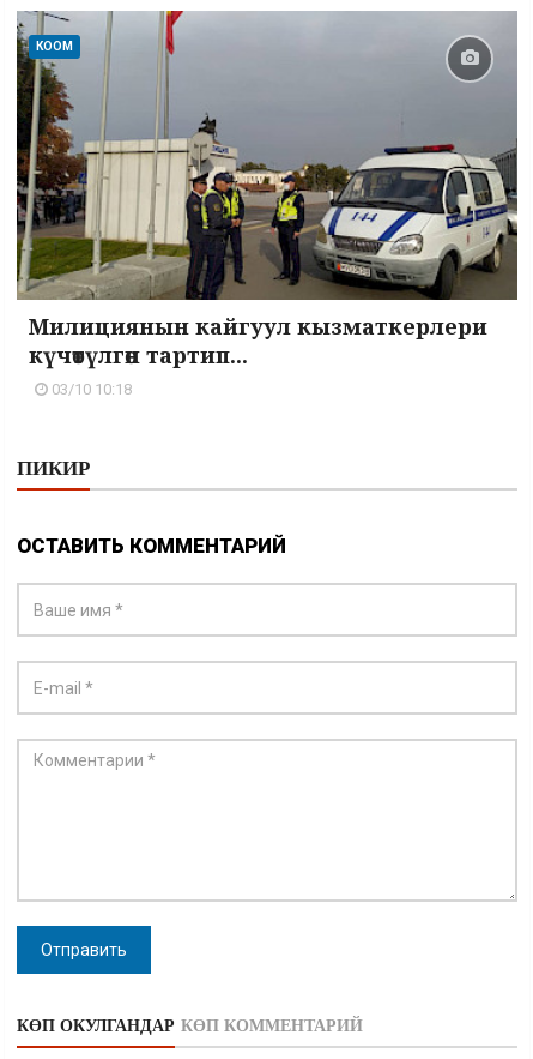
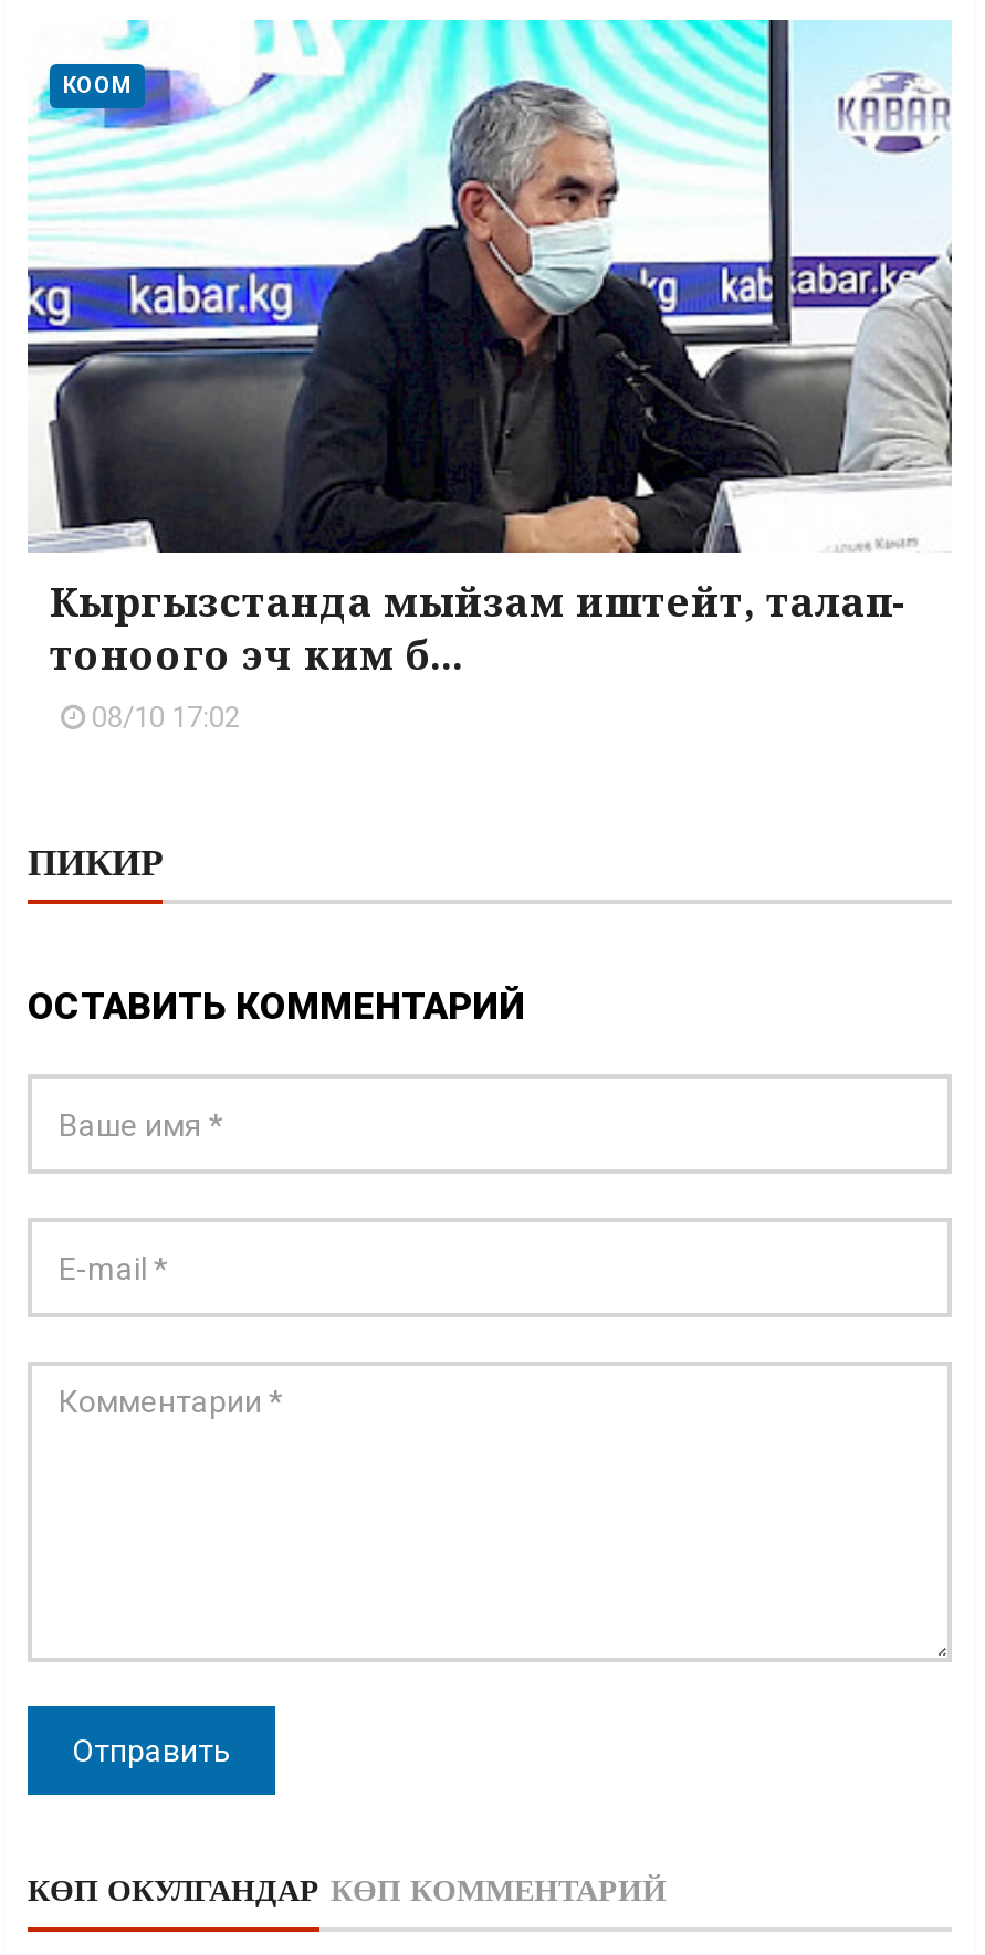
[16,10,519,399] [image] | Милициянын кайгуул кызматкерлери | күчөтүлгөн тартип... | 03/10 10:18 -> [25,18,954,734] [image] | Кыргызстанда мыйзам иштейт, талап- | тоноого эч ким б... | 08/10 17:02

